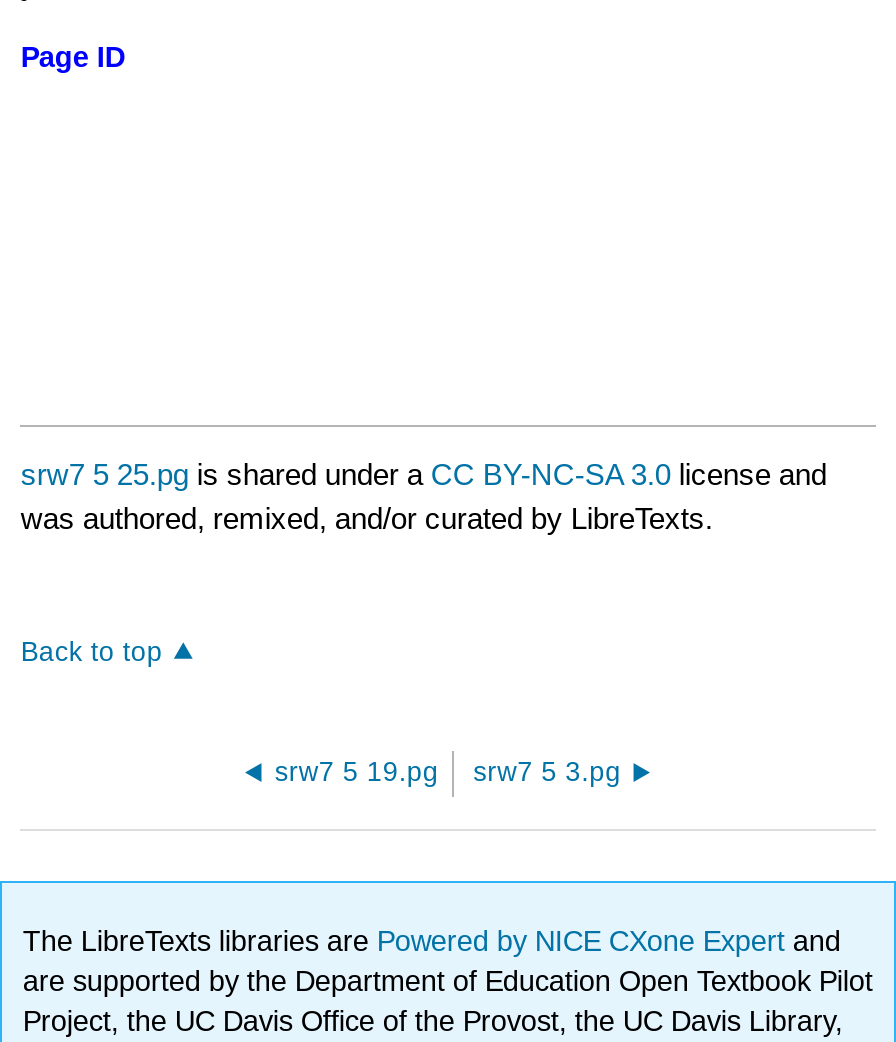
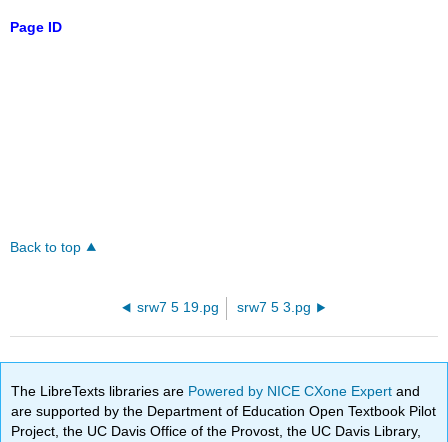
[21,458,827,536] srw7 5 25.pg is shared under a CC BY-NC-SA 3.0 license and | was authored, remixed, and/or curated by LibreTexts. -> none

